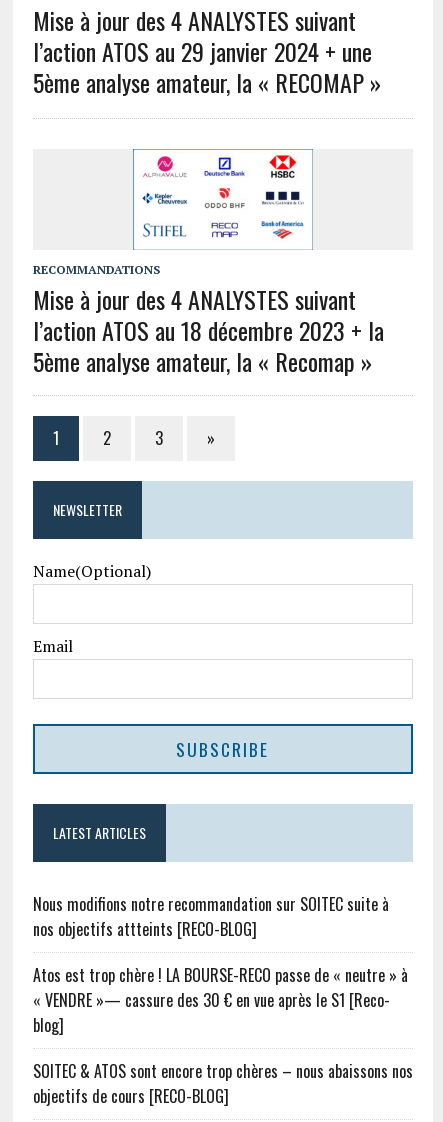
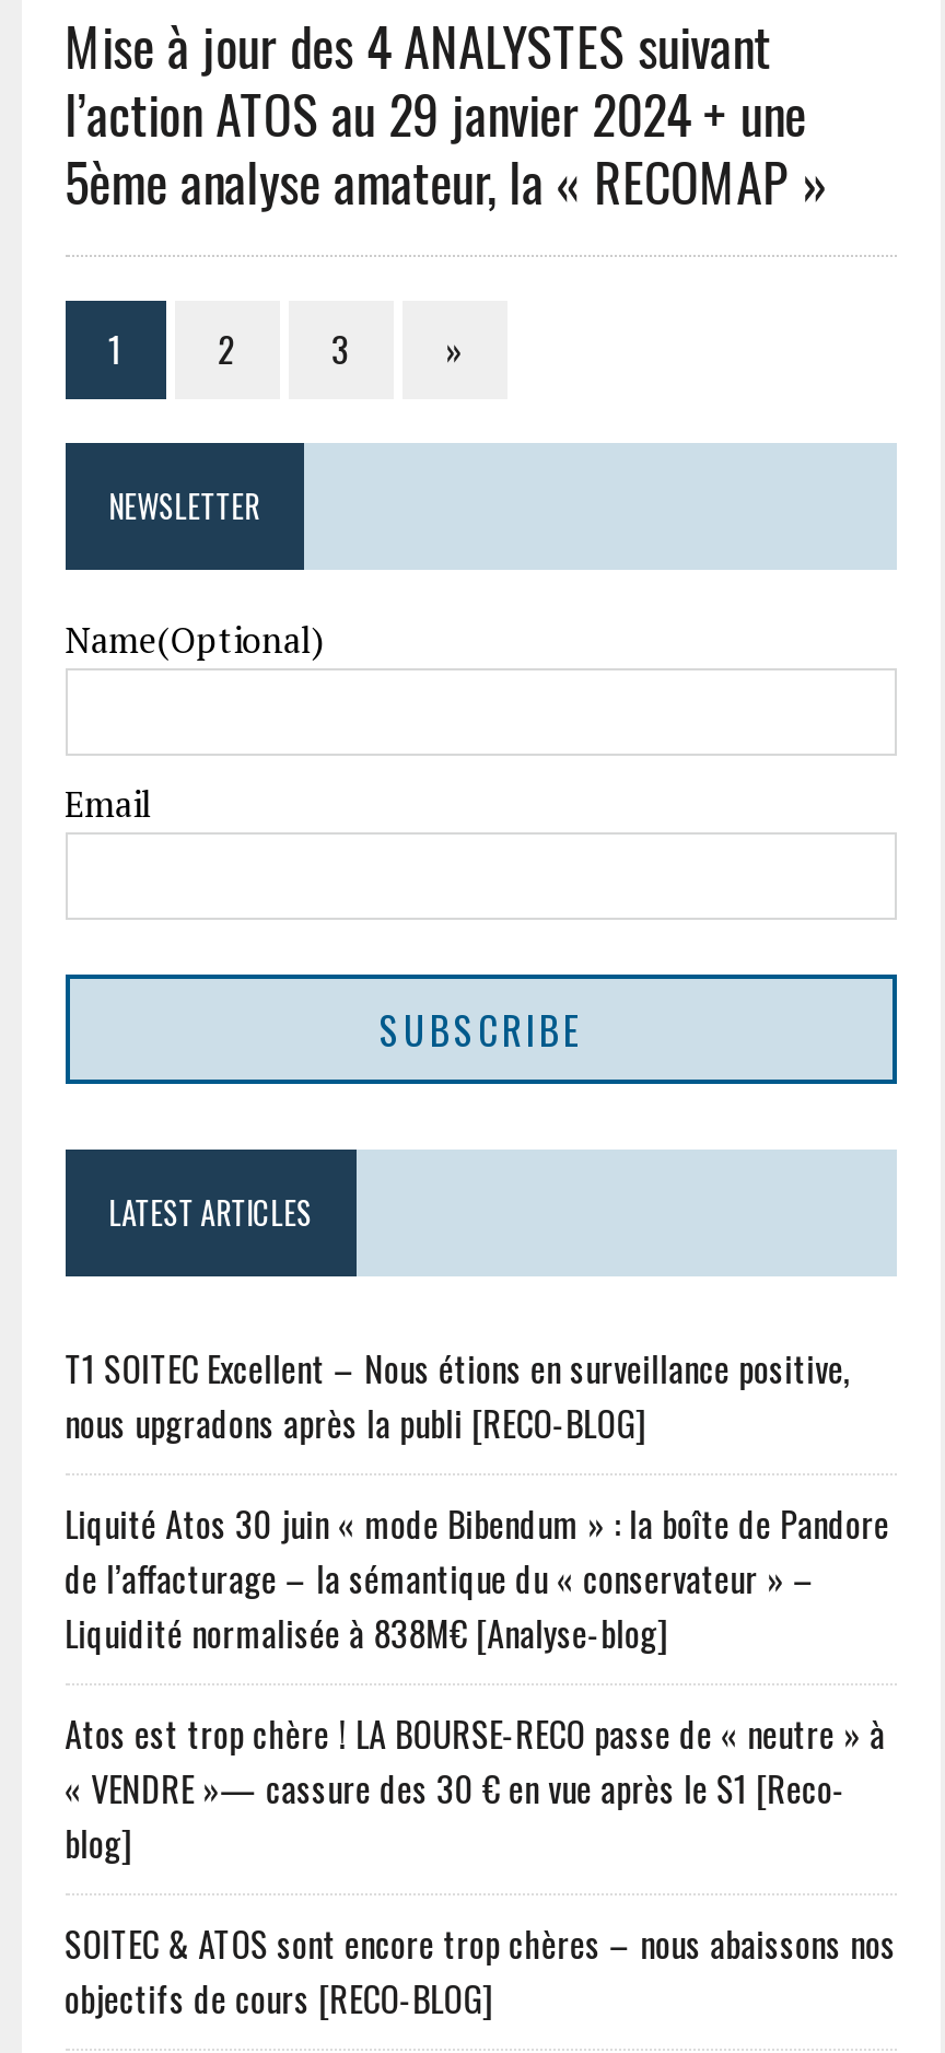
[33,148,384,379] [image] | RECOMMANDATIONS | Mise à jour des 4 ANALYSTES suivant | l’action ATOS au 18 décembre 2023 + la | 5ème analyse amateur, la « Recomap » -> none
moved [33,426,163,843] -> [65,322,349,1234]: 1 | 2 | 3 | NEWSLETTER | Name(Optional) | Email | LATEST ARTICLES
[33,892,389,941] Nous modifions notre recommandation sur SOITEC suite à | nos objectifs attteints [RECO-BLOG] -> [65,1341,889,1658] T1 SOITEC Excellent – Nous étions en surveillance positive, | nous upgradons après la publi [RECO-BLOG] | Liquité Atos 30 juin « mode Bibendum » : la boîte de Pandore | de l’affacturage – la sémantique du « conservateur » – | Liquidité normalisée à 838M€ [Analyse-blog]

